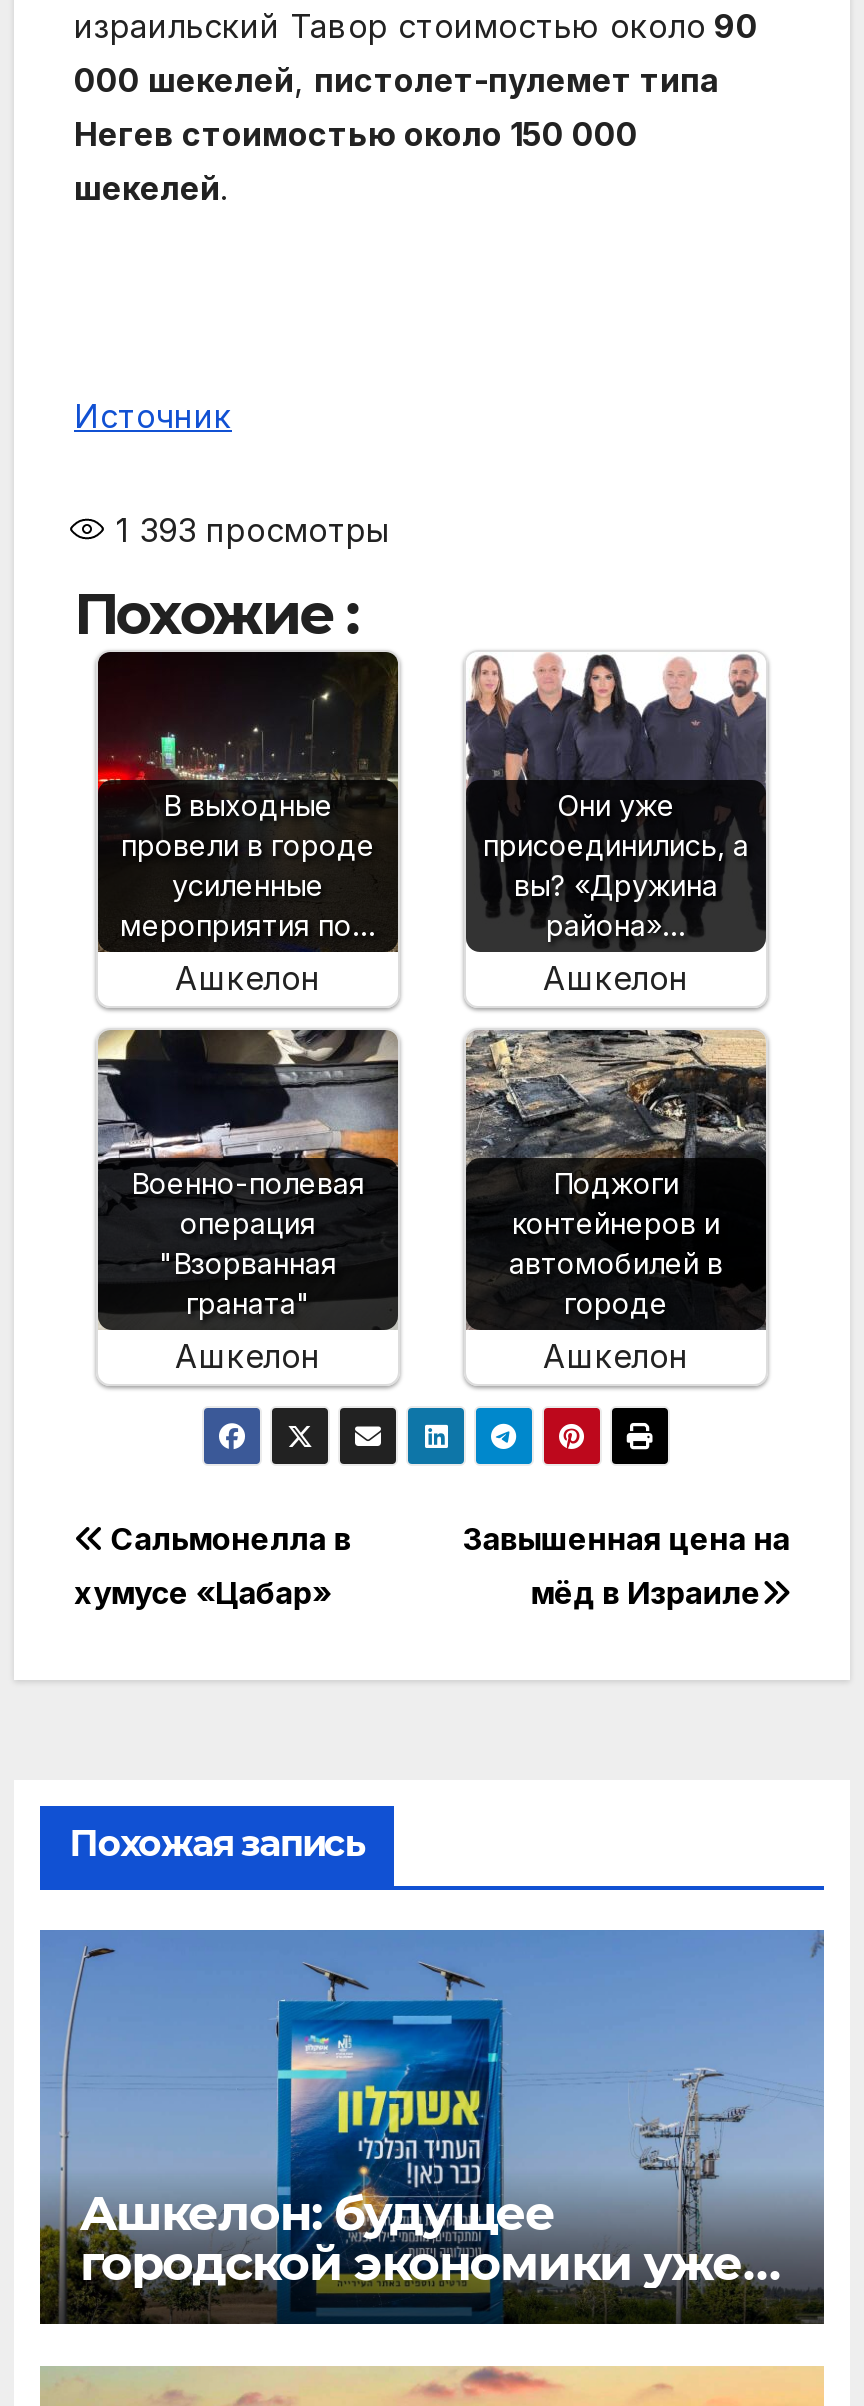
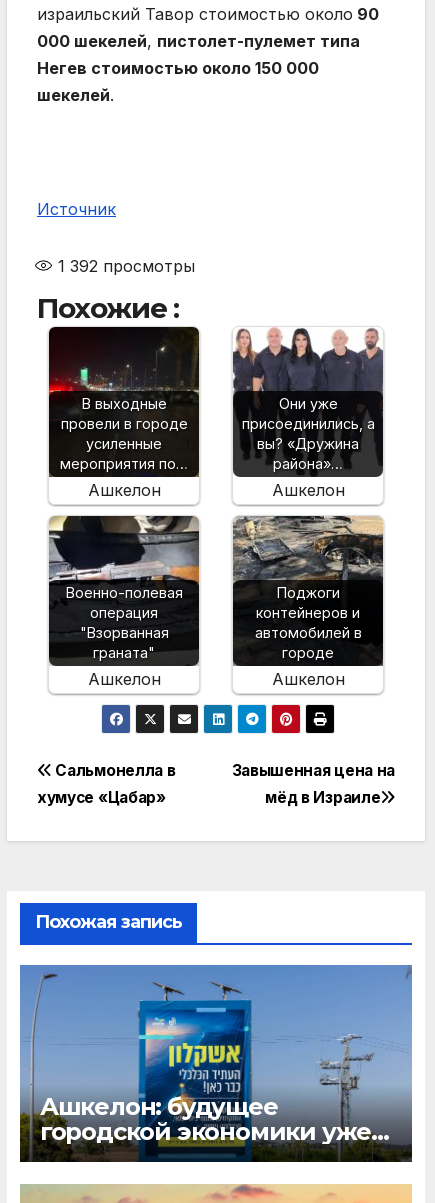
[116,511,390,551] 1 393 просмотры -> [58,256,195,276] 1 392 просмотры

